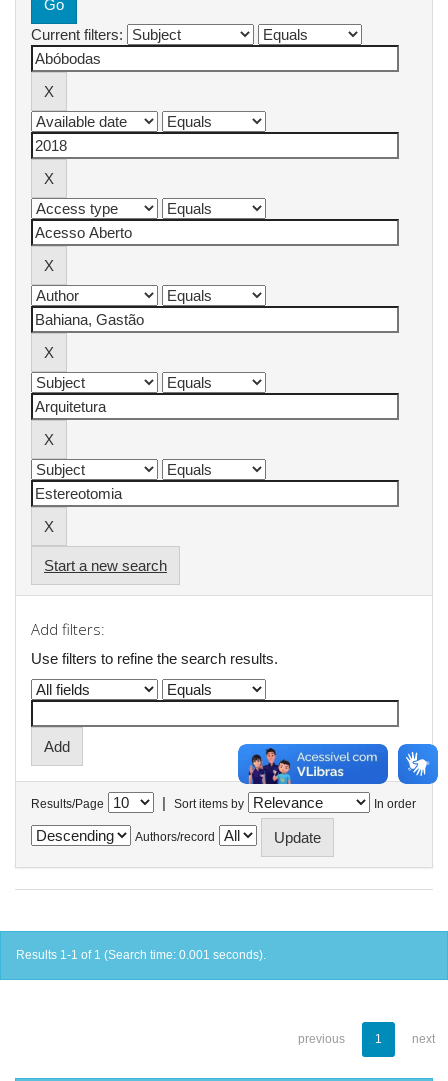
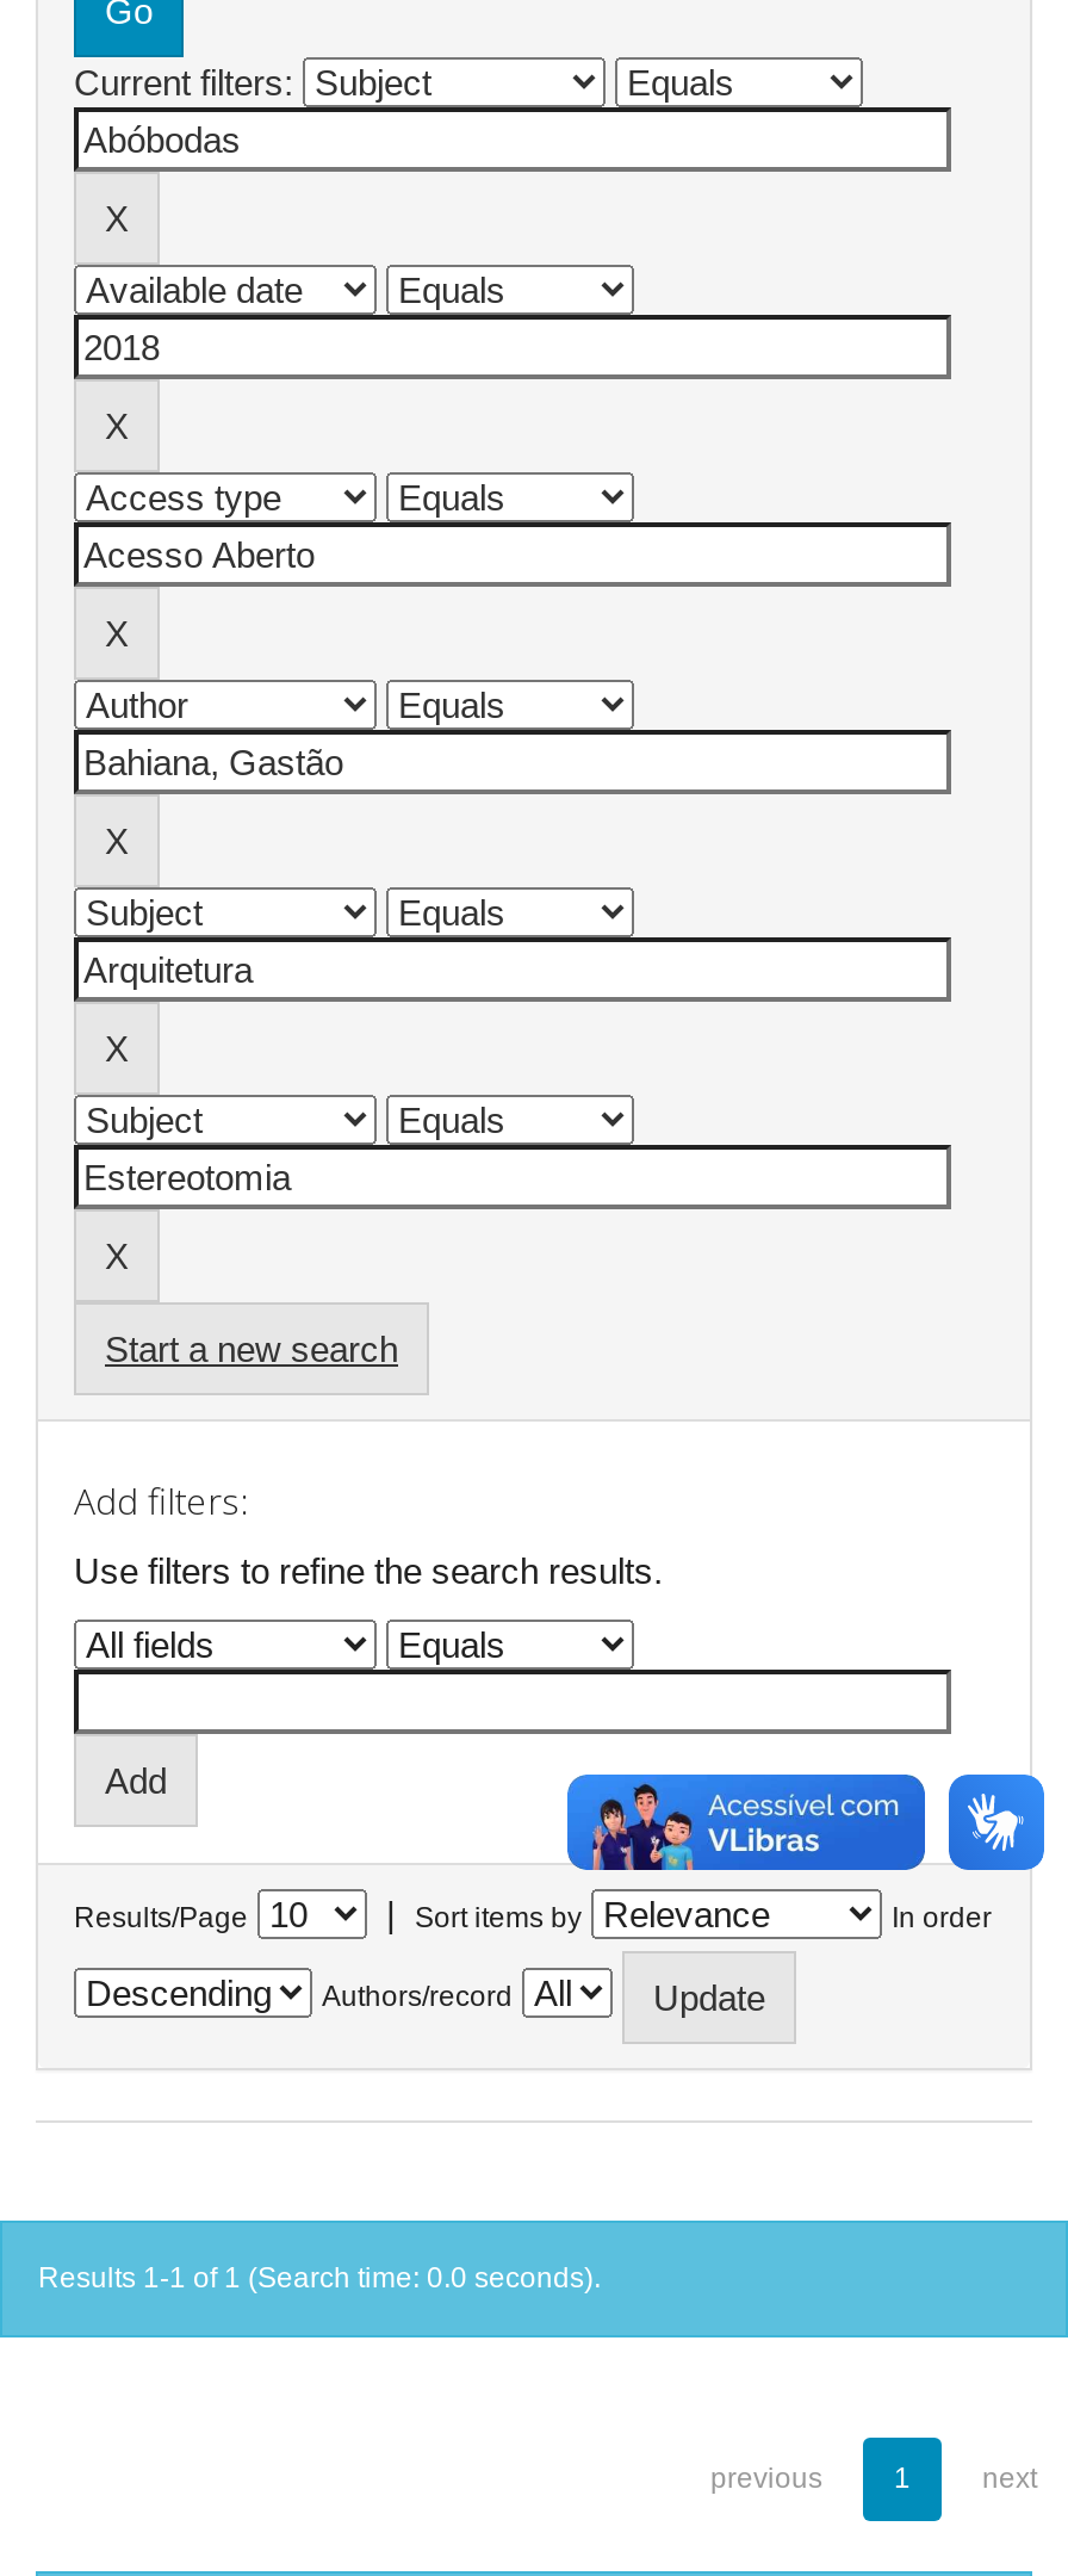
[16,948,266,962] Results 1-1 of 1 (Search time: 0.001 seconds). -> [38,2261,601,2295] Results 1-1 of 1 (Search time: 0.0 seconds).

